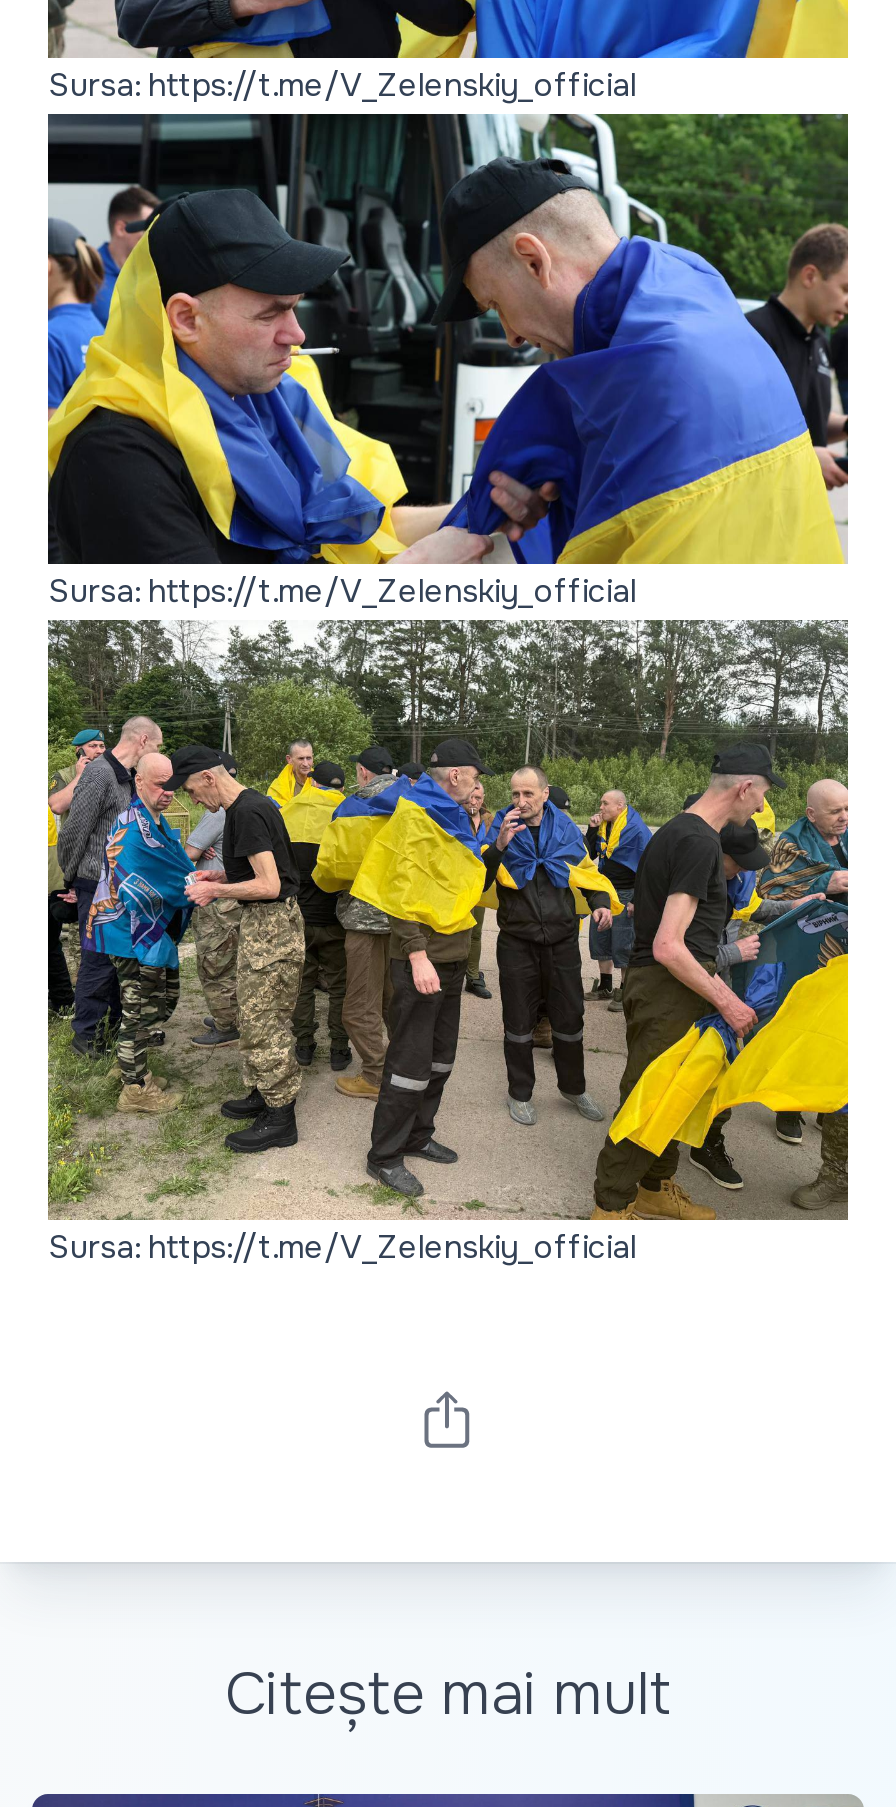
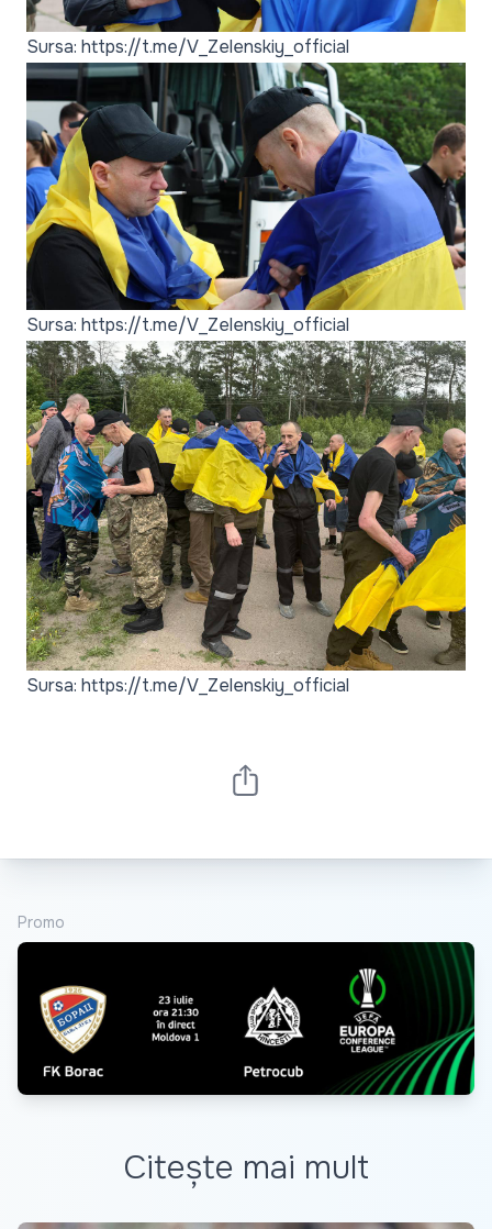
none -> [16,941,476,1096] [image]
none -> [18,913,65,933] Promo

